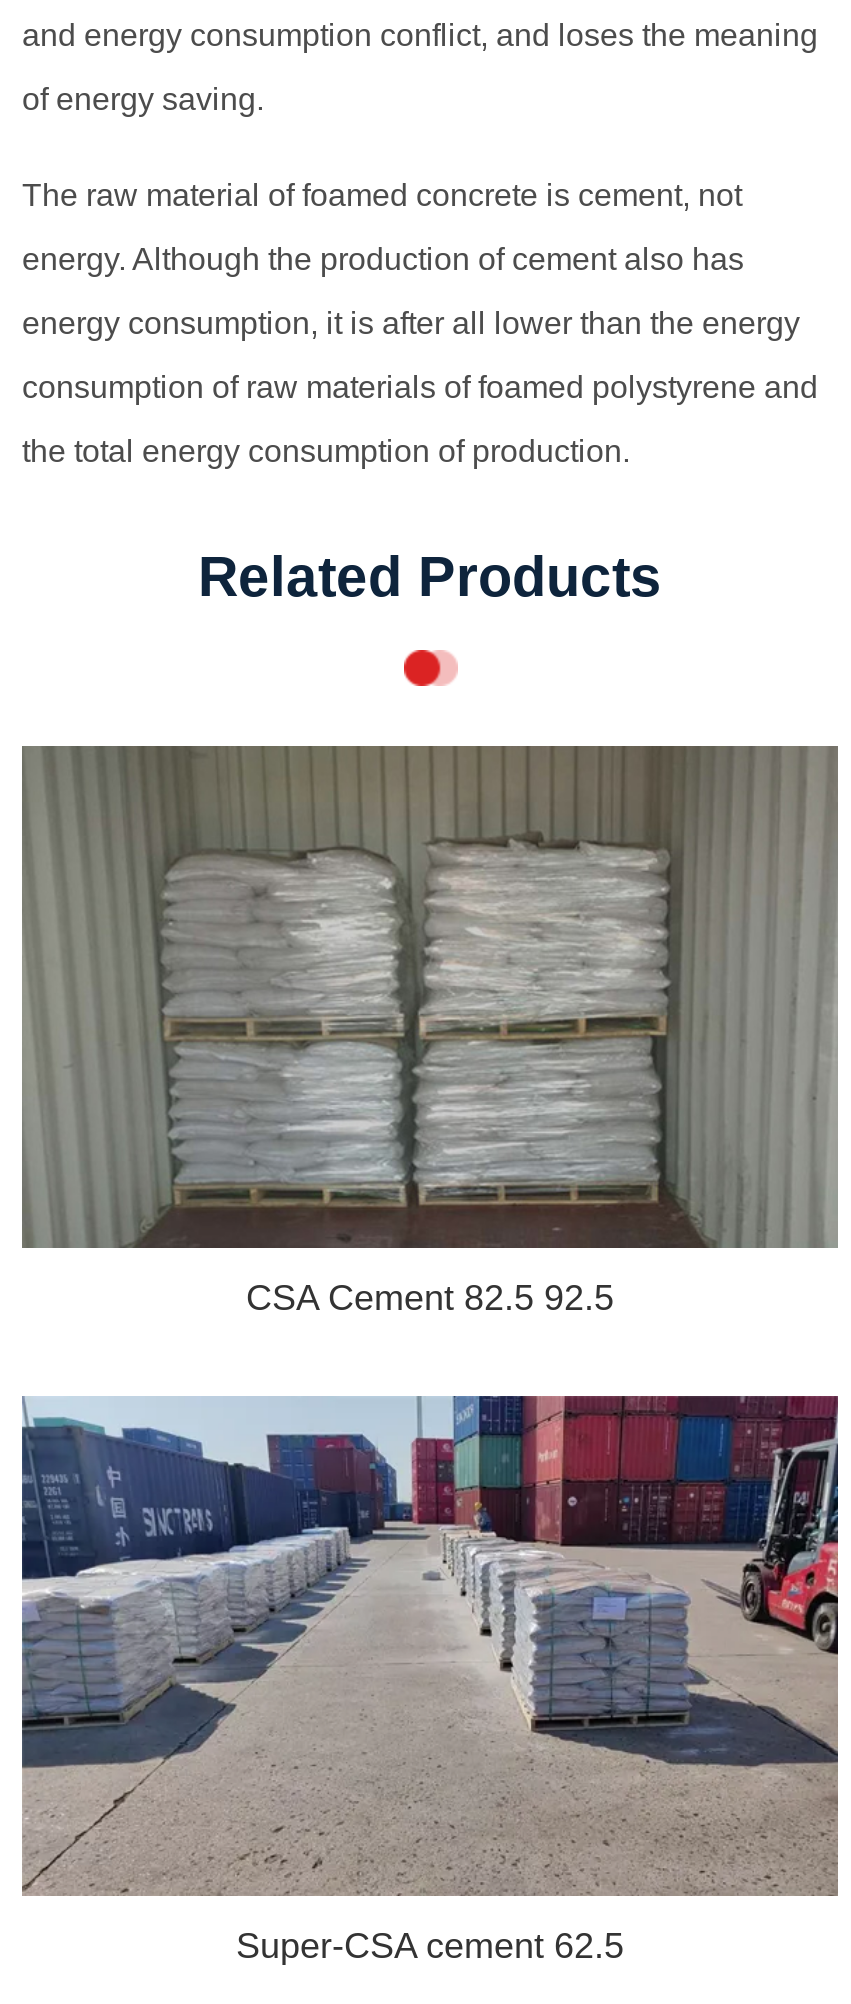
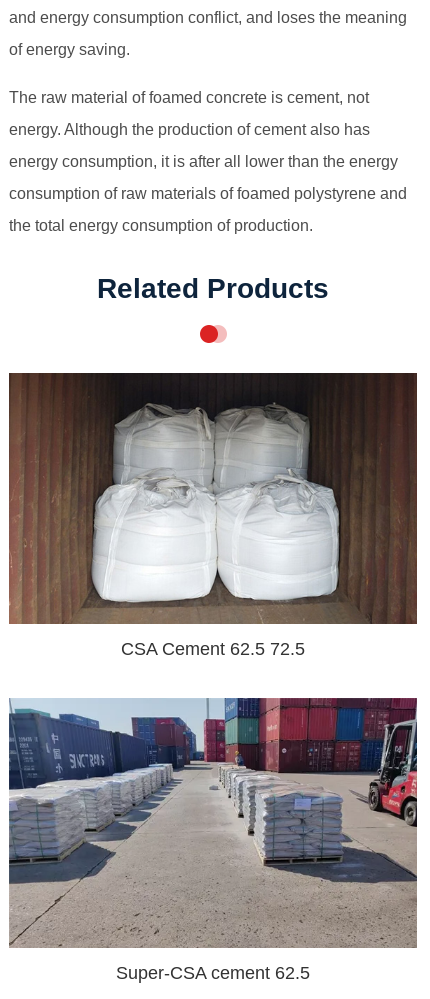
[22,744,838,1317] [image] | CSA Cement 82.5 92.5 -> [9,372,418,658] [image] | CSA Cement 62.5 72.5

